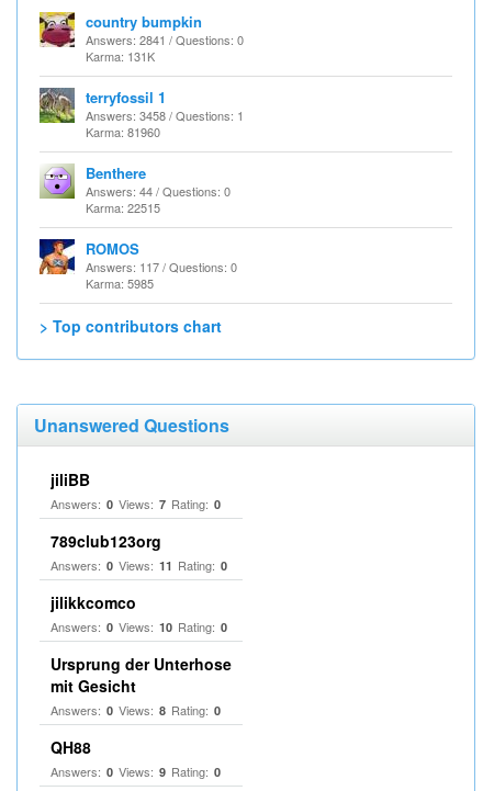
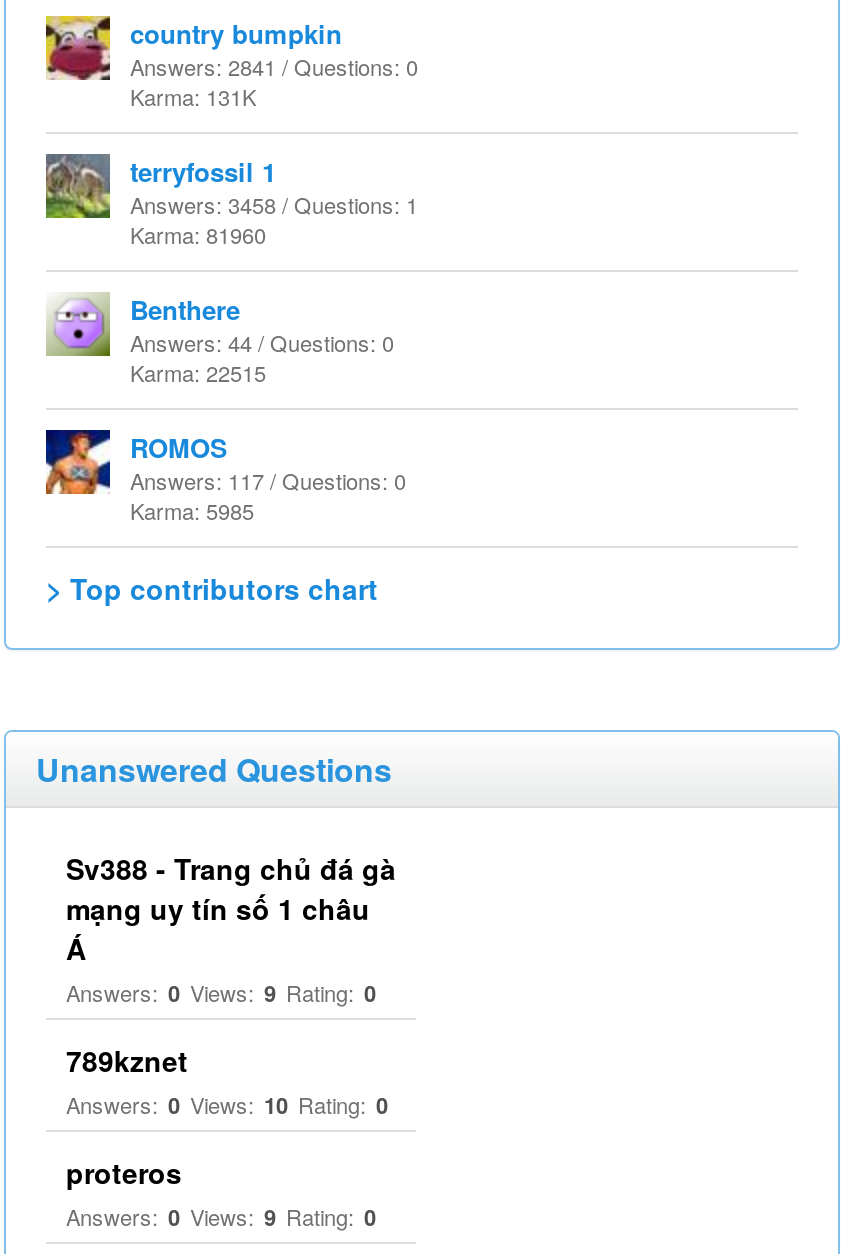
[50,468,227,613] jiliBB | Answers: 0 Views: 7 Rating: 0 | 789club123org | Answers: 0 Views: 11 Rating: 0 | jilikkcomco -> [66,848,396,1080] Sv388 - Trang chủ đá gà | mạng uy tín số 1 châu | Á | Answers: 0 Views: 9 Rating: 0 | 789kznet
[50,653,232,758] Ursprung der Unterhose | mit Gesicht | Answers: 0 Views: 8 Rating: 0 | QH88 -> [66,1152,182,1192] proteros

